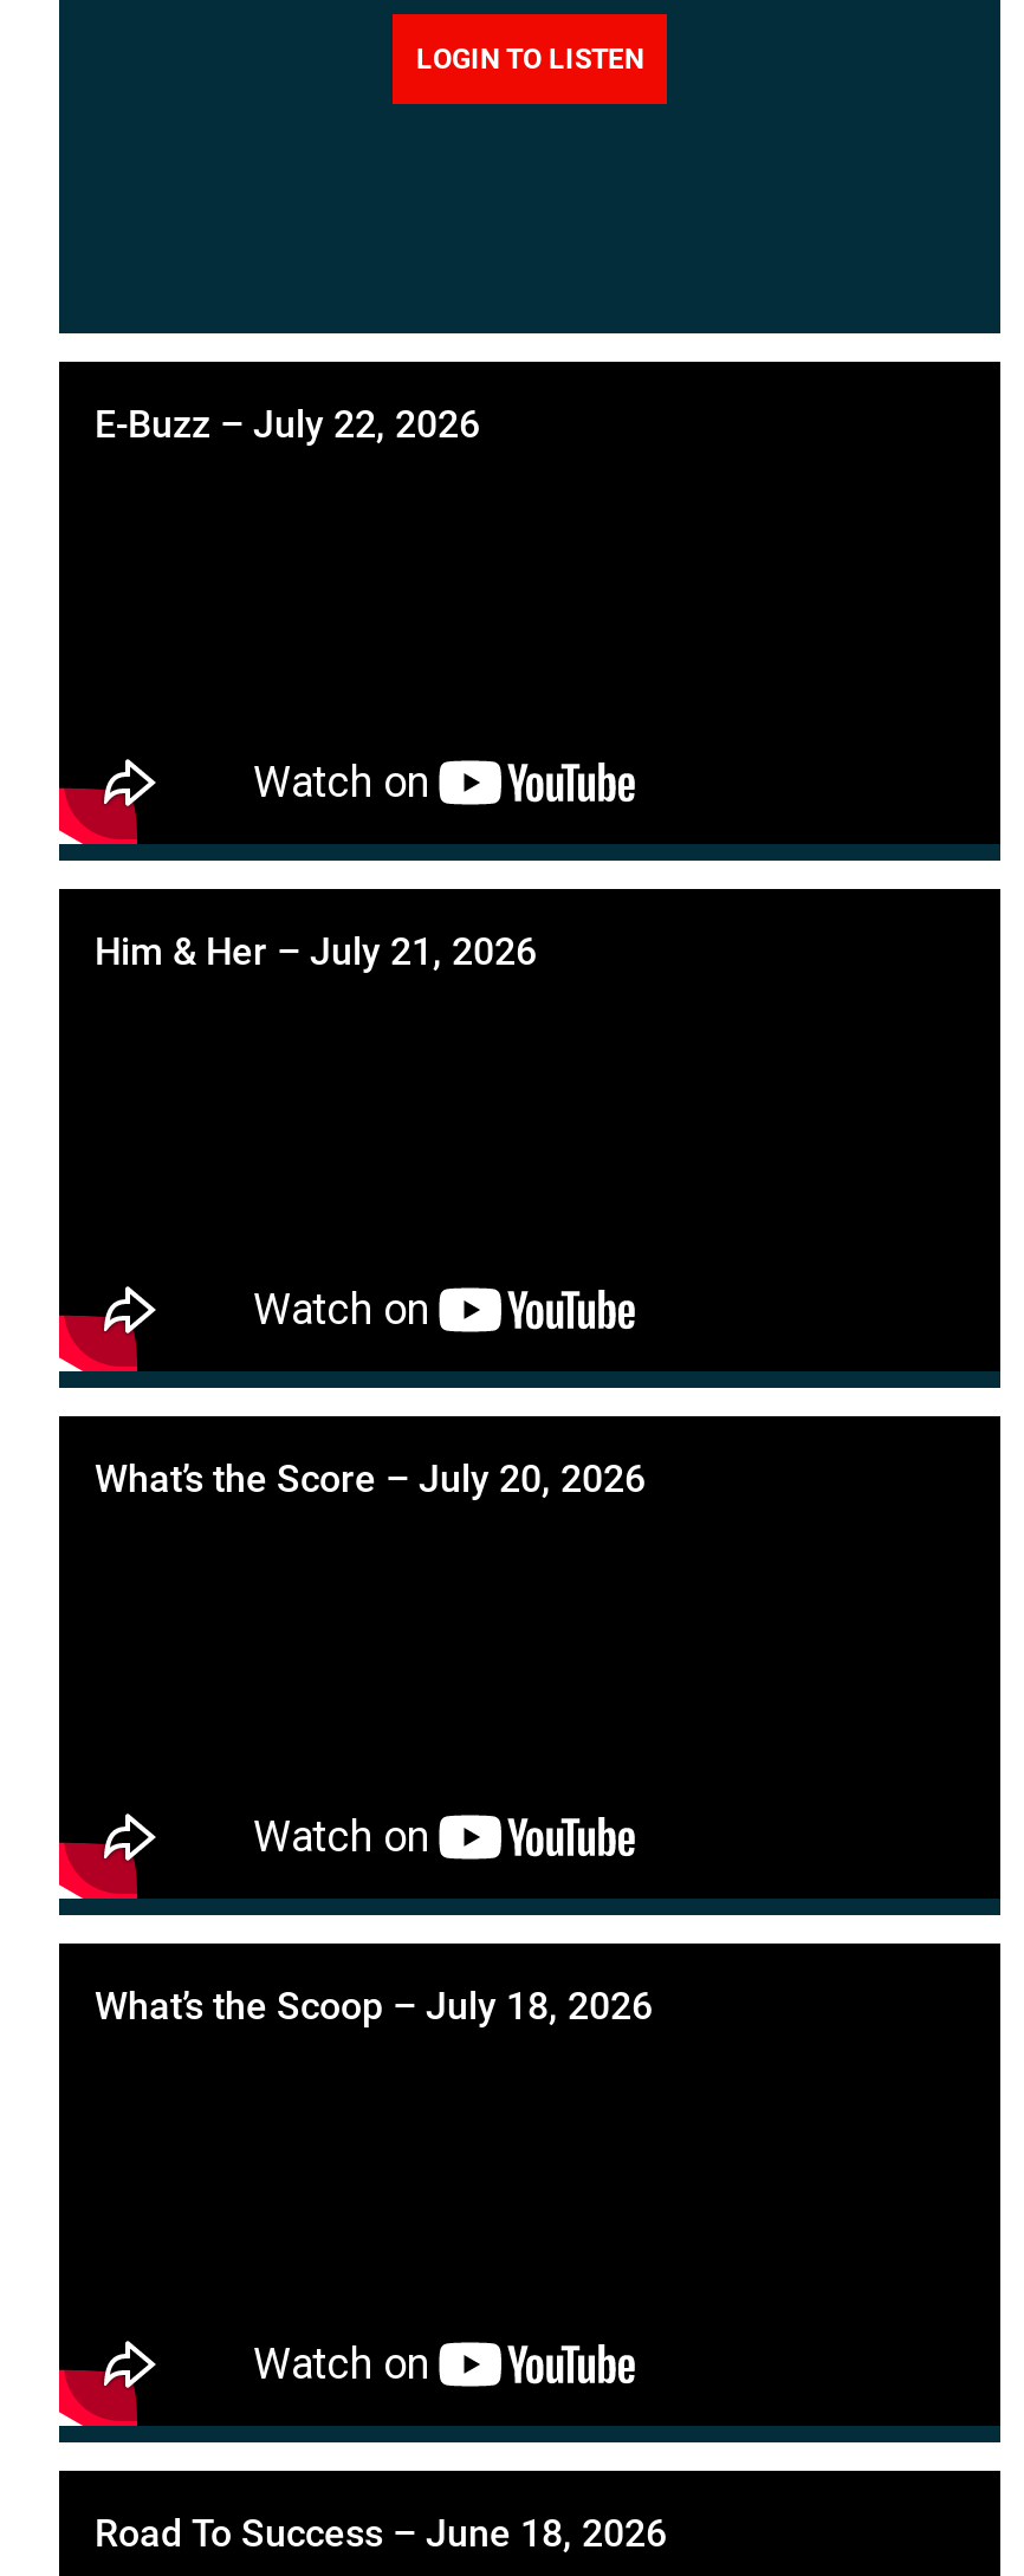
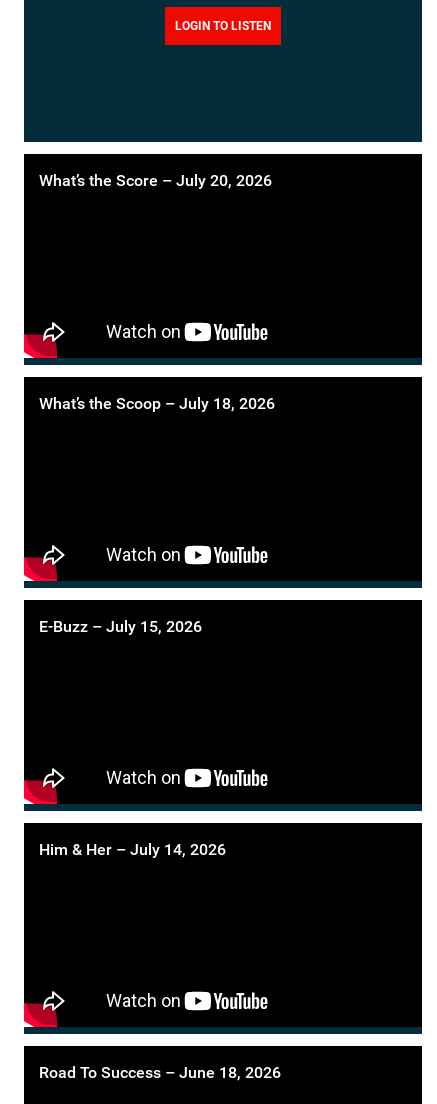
[95,402,480,447] E-Buzz – July 22, 2026 -> none
[95,929,537,974] Him & Her – July 21, 2026 -> none
moved [95,1456,653,2029] -> [39,171,275,413]: What’s the Score – July 20, 2026 | What’s the Scoop – July 18, 2026
none -> [39,617,202,636] E-Buzz – July 15, 2026
none -> [39,840,226,859] Him & Her – July 14, 2026

